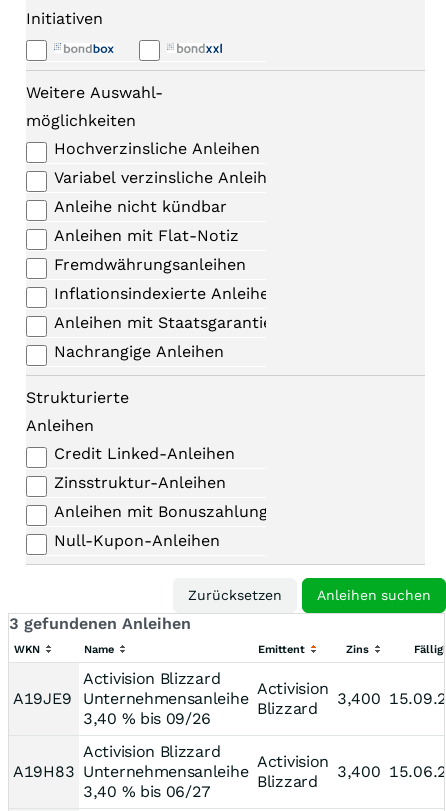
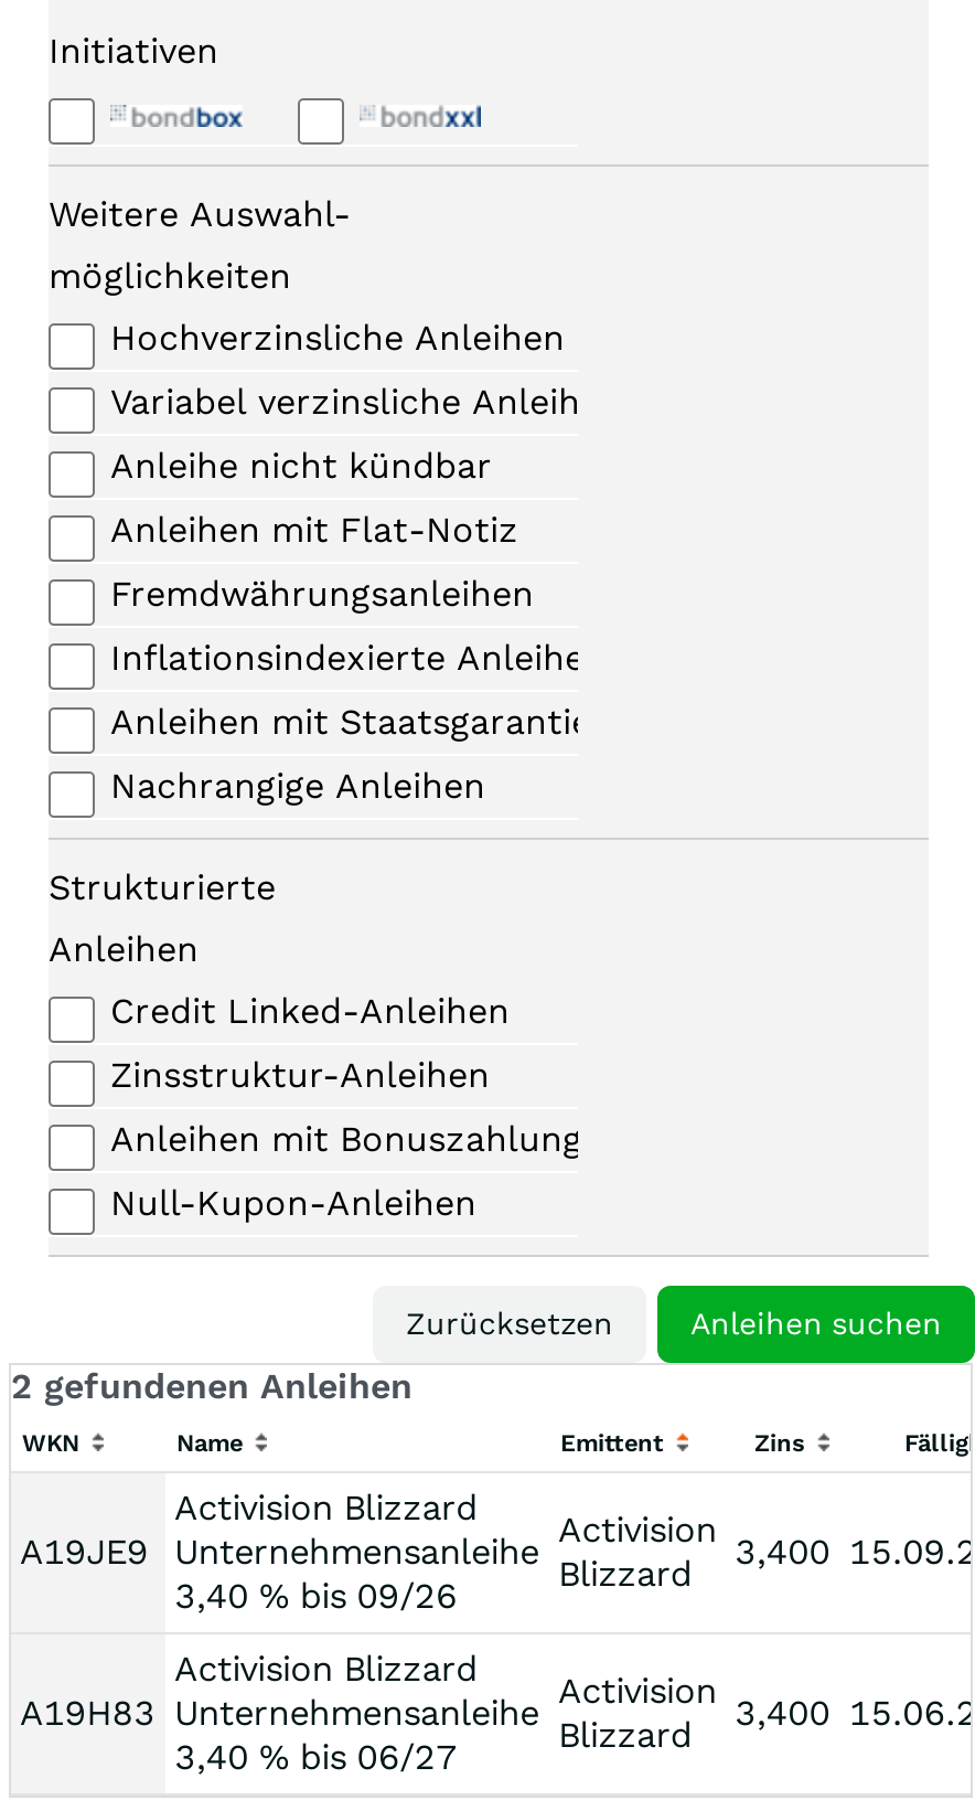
[9,614,191,633] 3 gefundenen Anleihen -> [11,1365,413,1407] 2 gefundenen Anleihen

